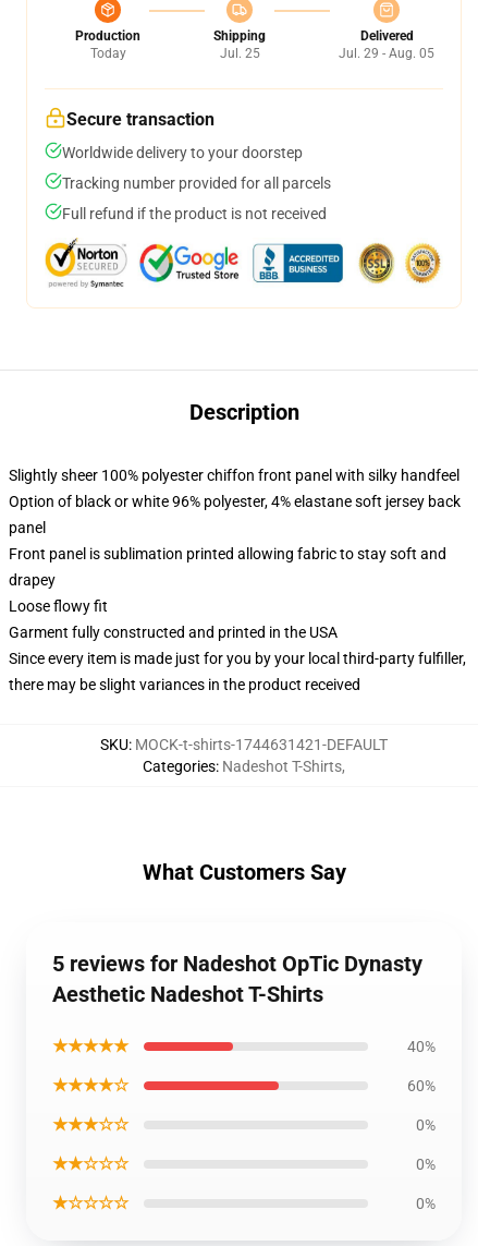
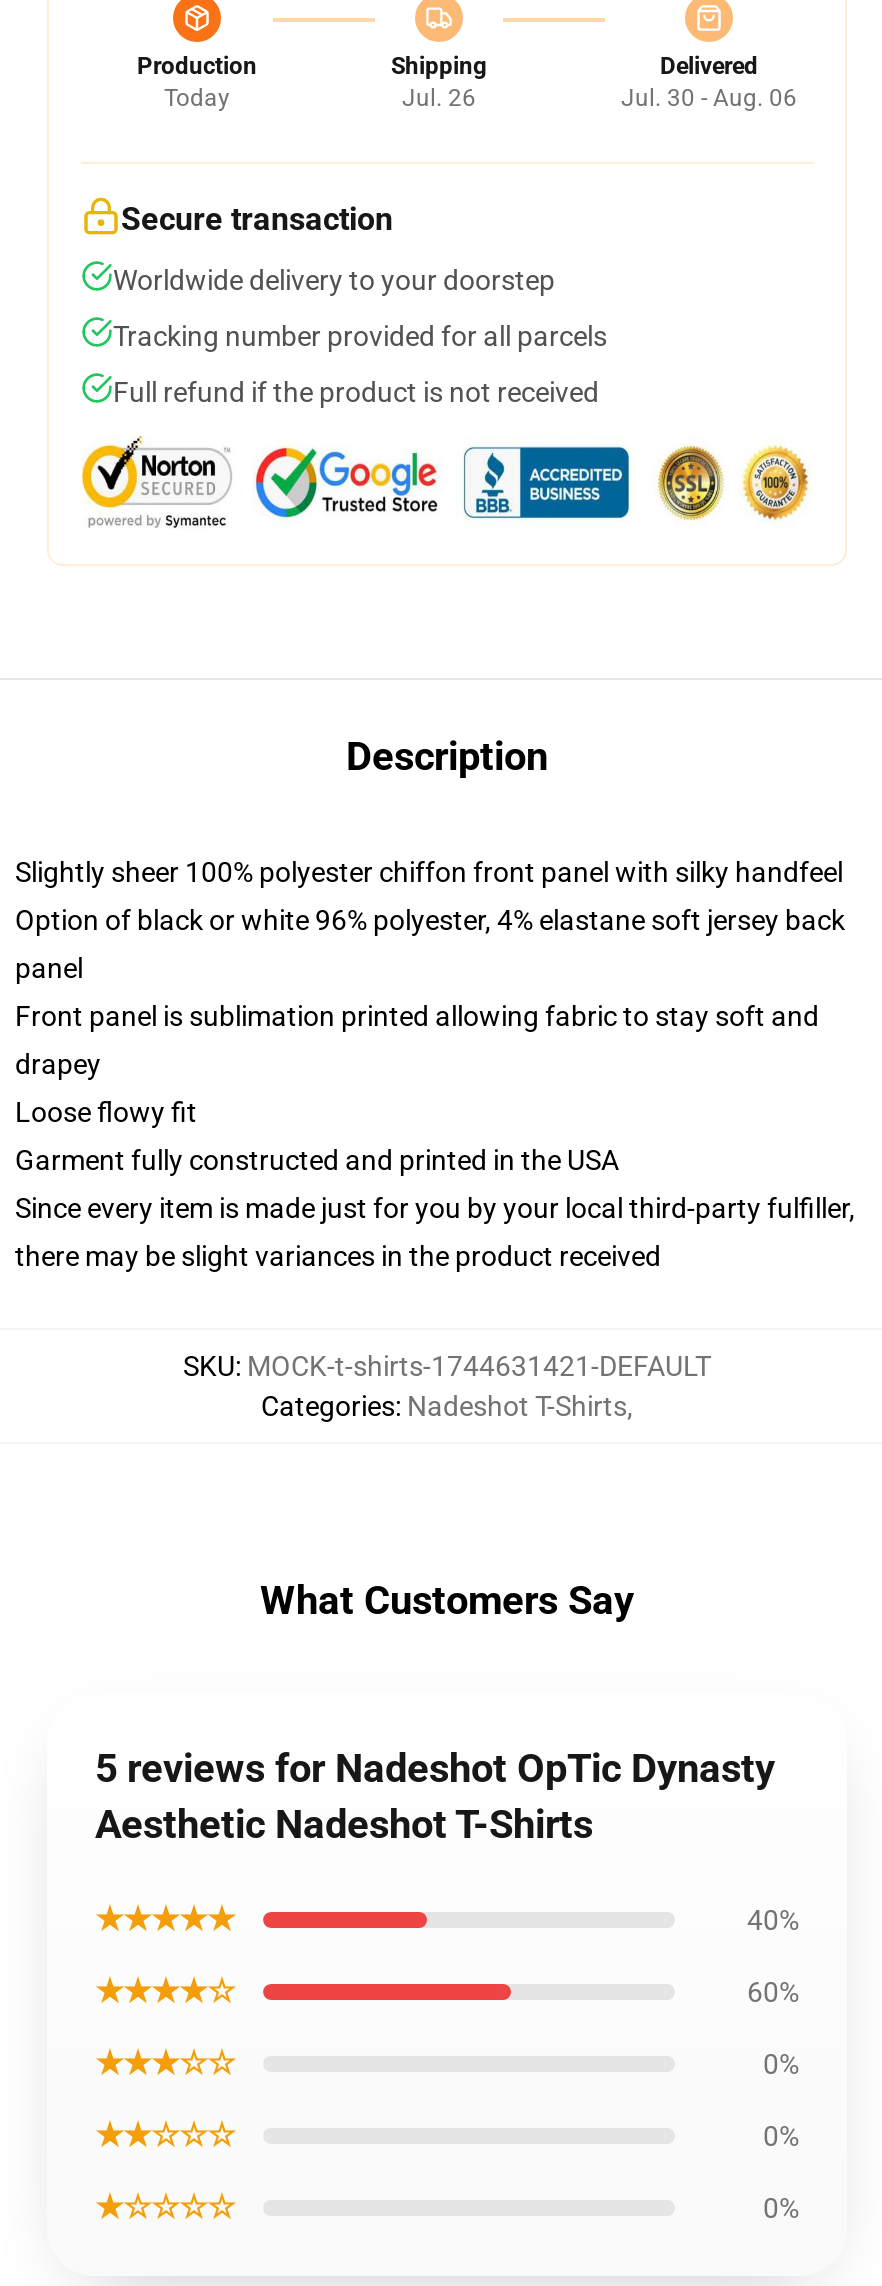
[219,46,260,61] Jul. 25 -> [402,84,476,112] Jul. 26
[339,46,434,61] Jul. 29 - Aug. 05 -> [621,84,797,112] Jul. 30 - Aug. 06

